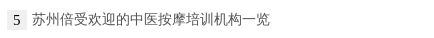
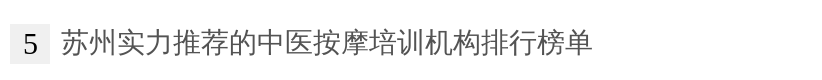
[32,12,270,27] 苏州倍受欢迎的中医按摩培训机构一览 -> [61,28,593,58] 苏州实力推荐的中医按摩培训机构排行榜单

